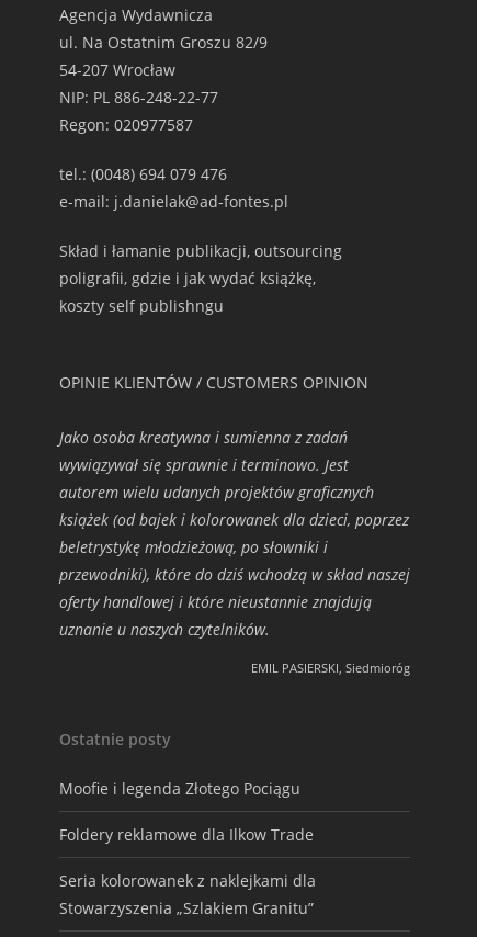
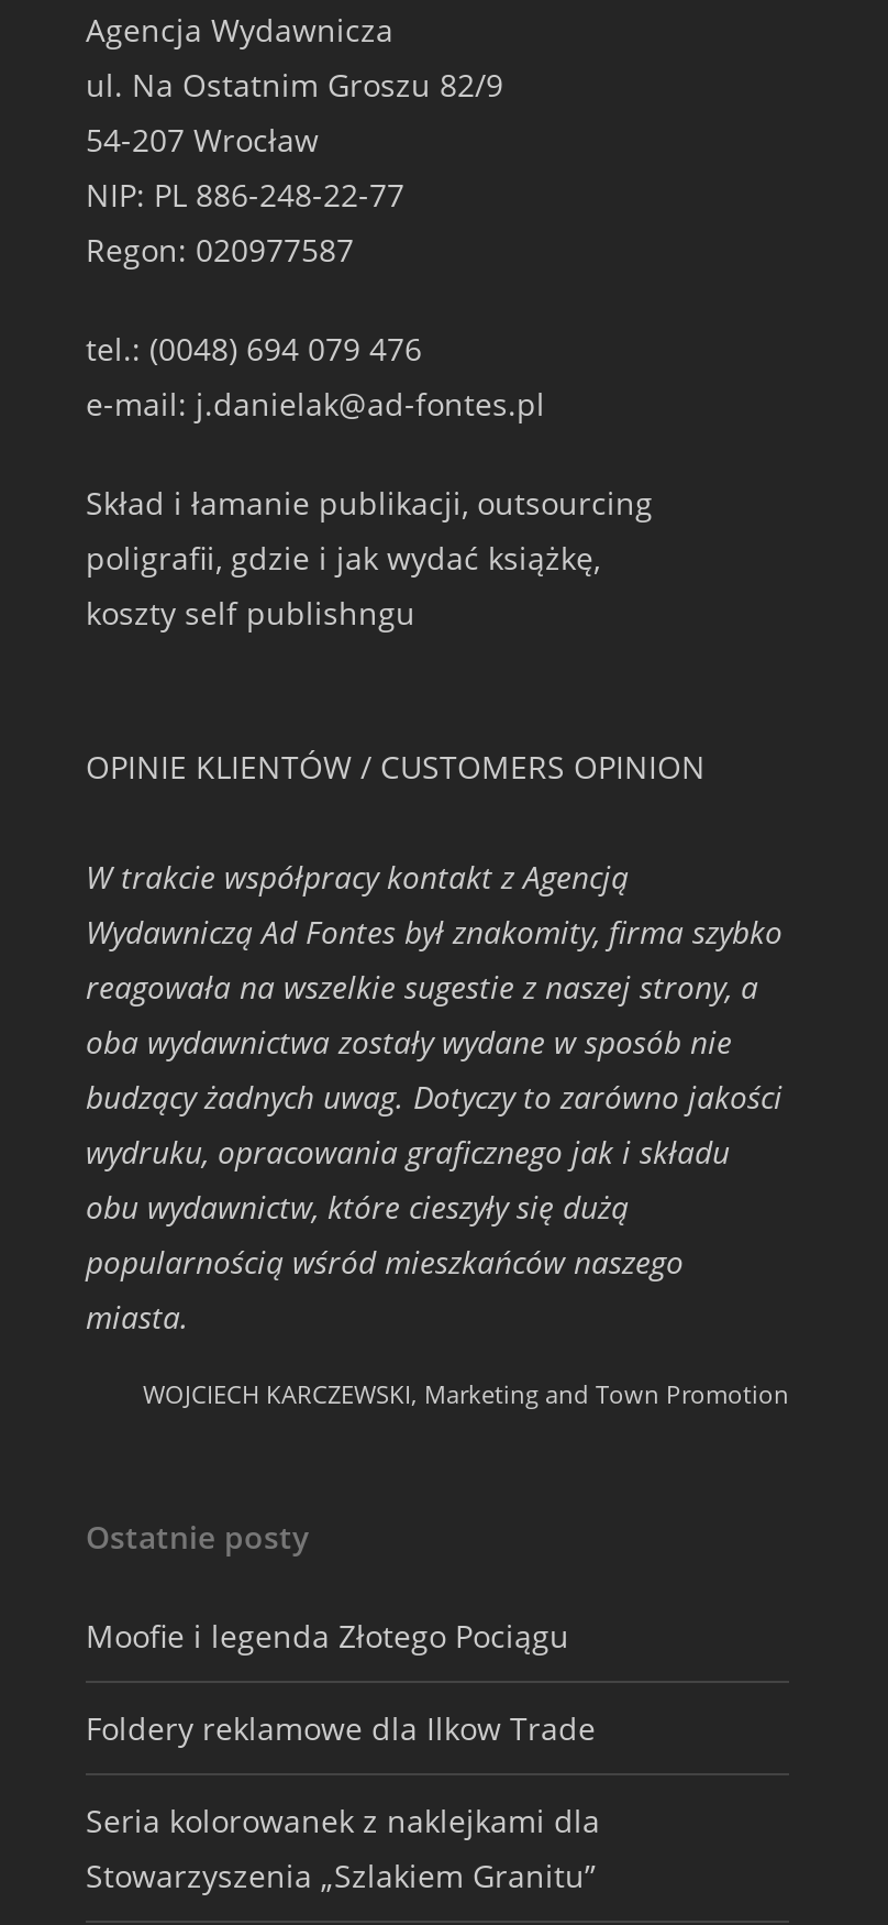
[59,427,410,640] Jako osoba kreatywna i sumienna z zadań | wywiązywał się sprawnie i terminowo. Jest | autorem wielu udanych projektów graficznych | książek (od bajek i kolorowanek dla dzieci, poprzez | beletrystykę młodzieżową, po słowniki i | przewodniki), które do dziś wchodzą w skład naszej | oferty handlowej i które nieustannie znajdują | uznanie u naszych czytelników. -> [86,856,782,1338] W trakcie współpracy kontakt z Agencją | Wydawniczą Ad Fontes był znakomity, firma szybko | reagowała na wszelkie sugestie z naszej strony, a | oba wydawnictwa zostały wydane w sposób nie | budzący żadnych uwag. Dotyczy to zarówno jakości | wydruku, opracowania graficznego jak i składu | obu wydawnictw, które cieszyły się dużą | popularnością wśród mieszkańców naszego | miasta.
[251,659,410,676] EMIL PASIERSKI, Siedmioróg -> [143,1377,789,1410] WOJCIECH KARCZEWSKI, Marketing and Town Promotion

